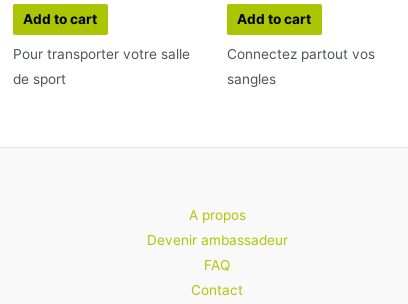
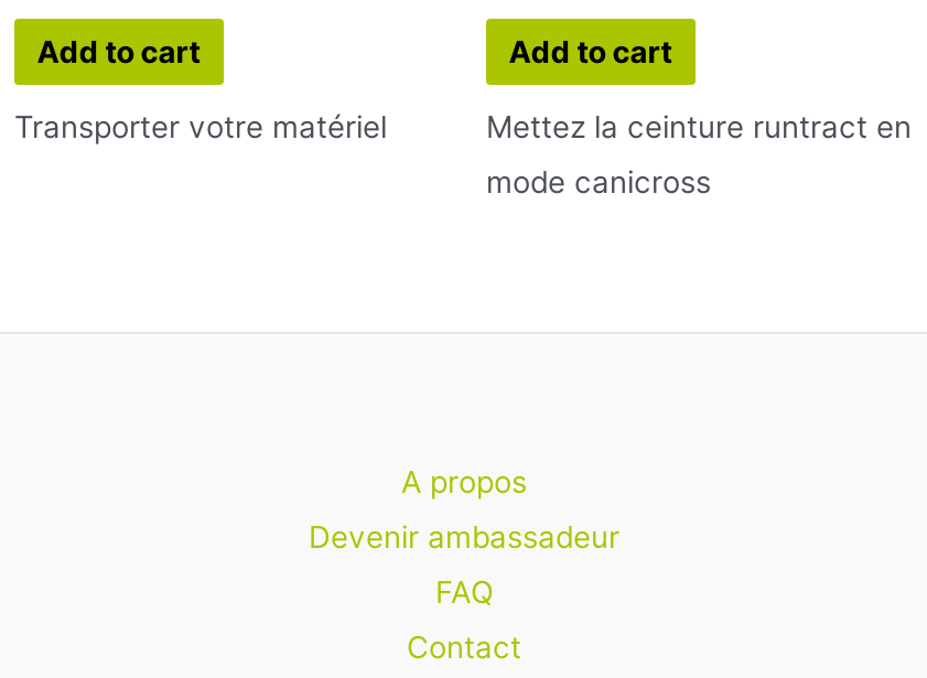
[13,46,190,87] Pour transporter votre salle | de sport -> [14,109,387,144] Transporter votre matériel
[227,46,375,62] Connectez partout vos -> [486,109,912,144] Mettez la ceinture runtract en
[227,71,276,87] sangles -> [486,164,711,199] mode canicross

